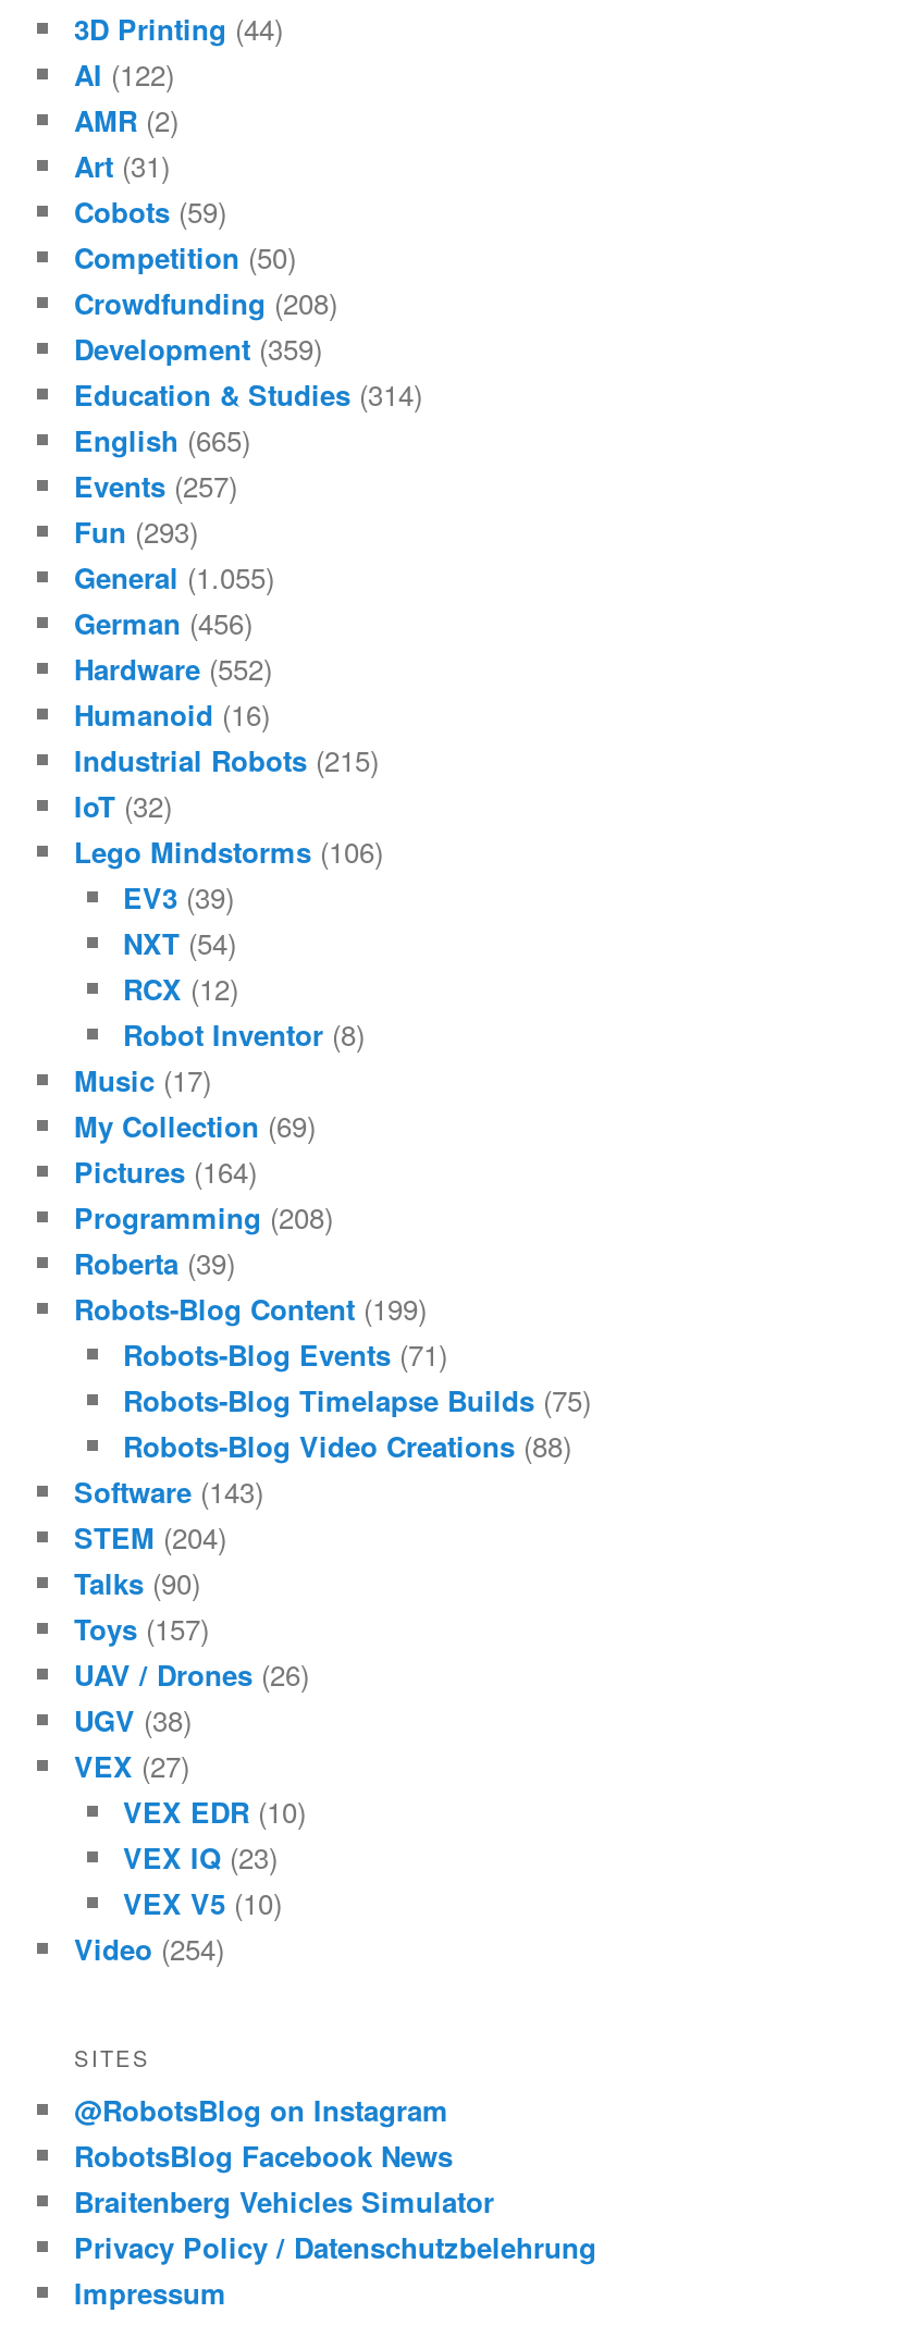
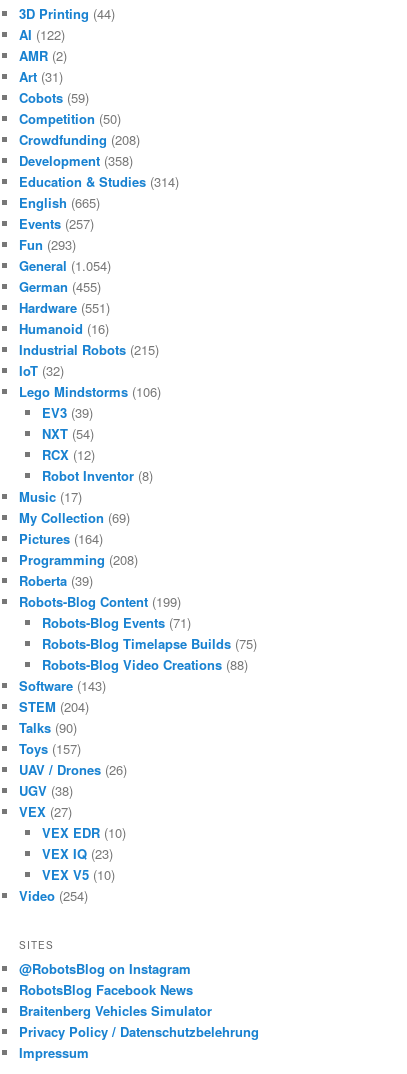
[74,328,322,369] Development (359) -> [19,151,133,170] Development (358)
[74,557,274,598] General (1.055) -> [19,256,111,275] General (1.054)
[74,602,252,644] German (456) -> [19,277,101,296] German (455)
[74,648,272,689] Hardware (552) -> [19,298,110,317] Hardware (551)

